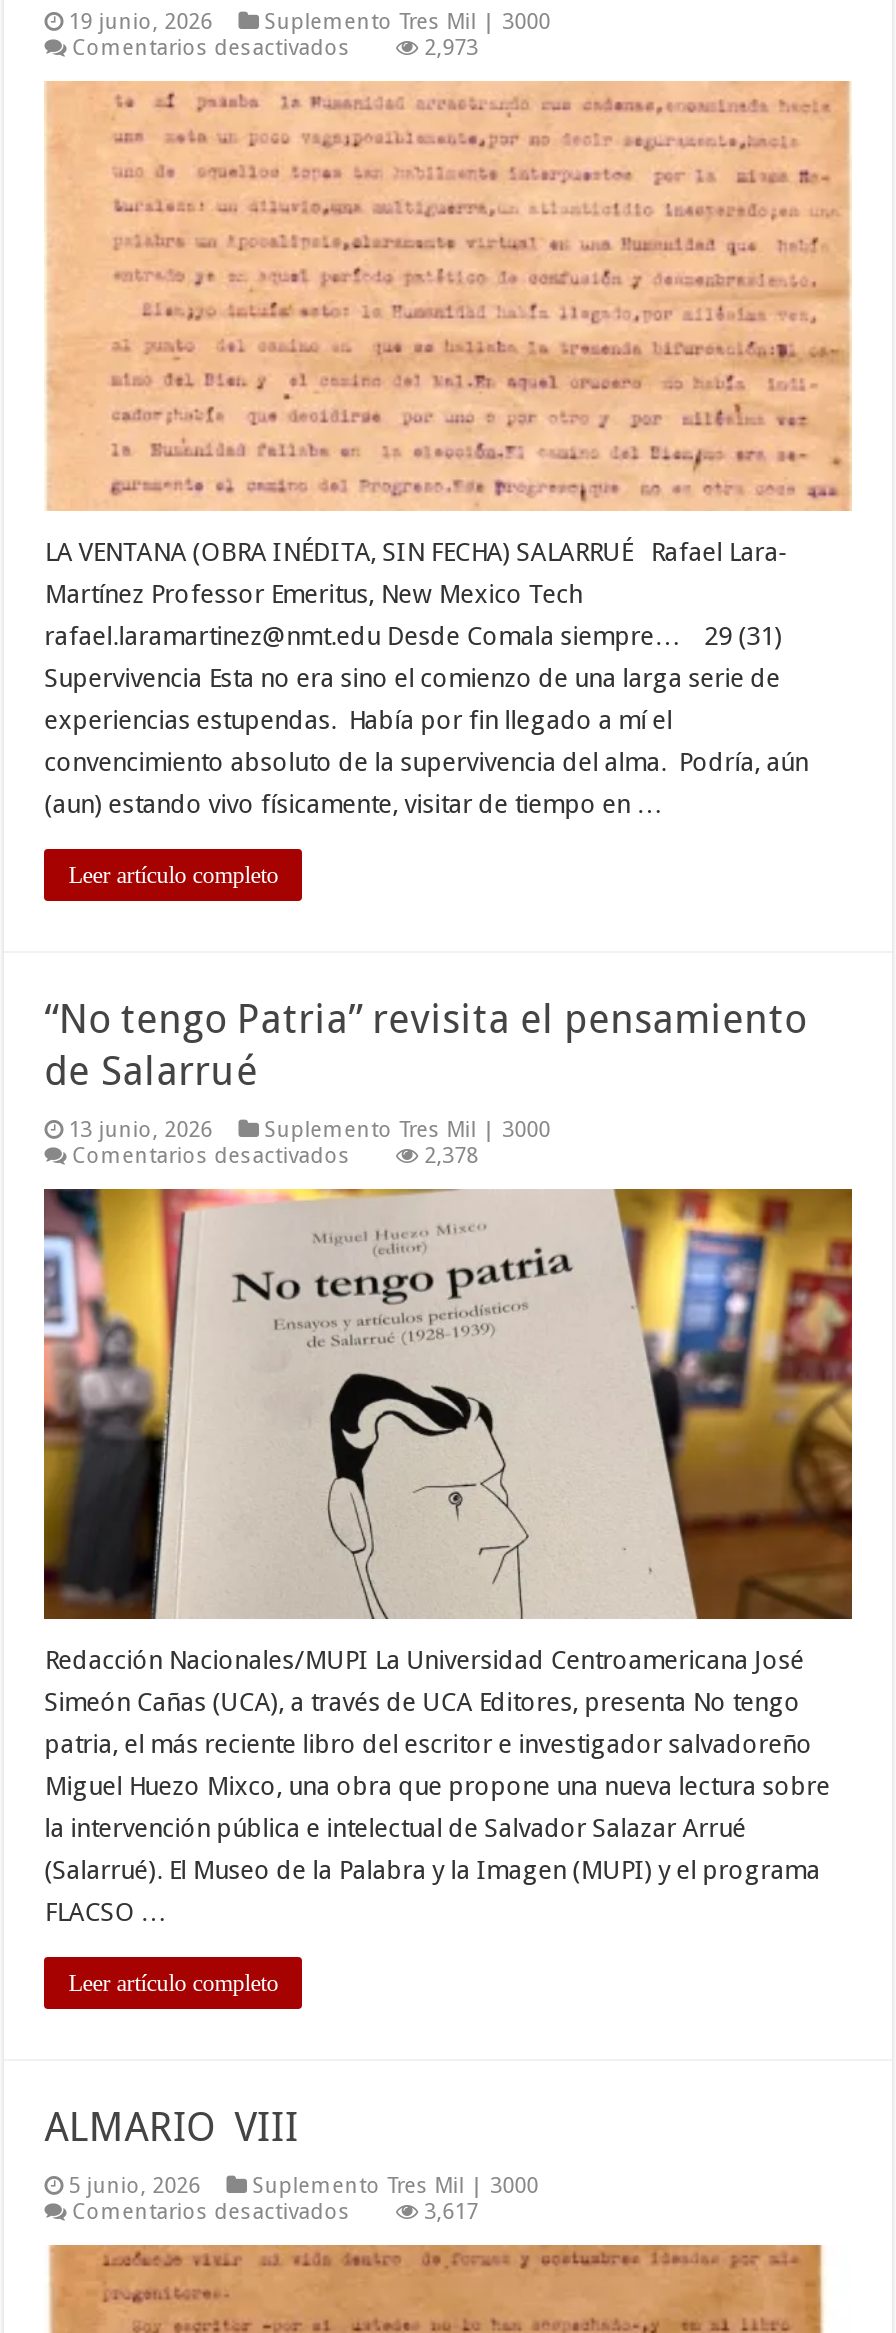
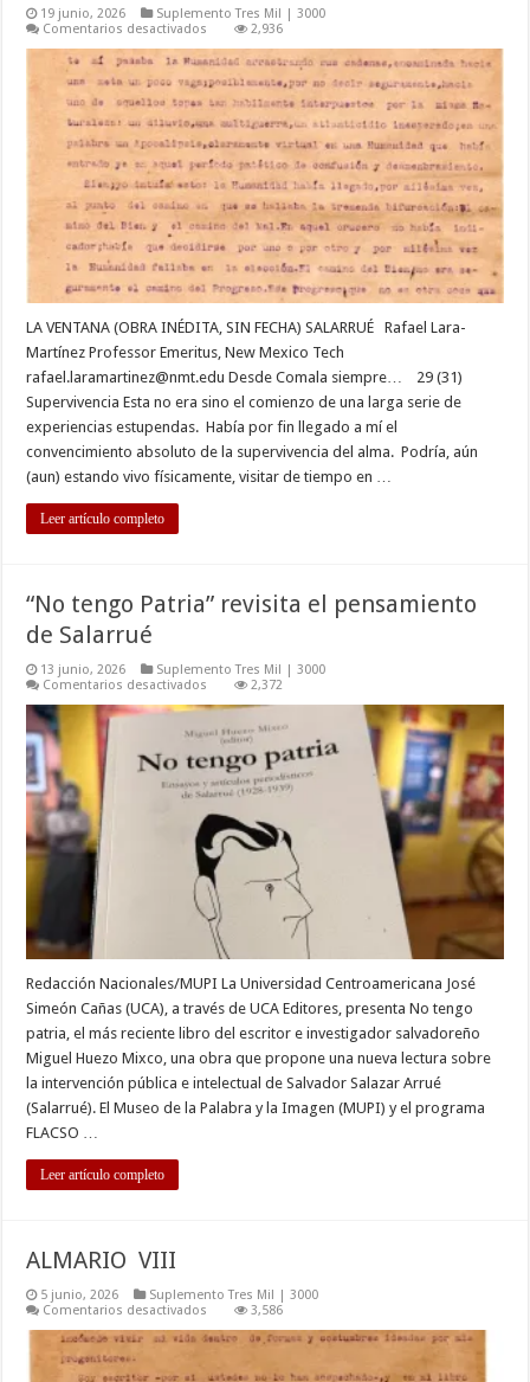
[424,35,478,61] 2,973 -> [251,22,283,37] 2,936
[424,1143,478,1169] 2,378 -> [251,677,283,693] 2,372
[424,2198,478,2224] 3,617 -> [251,1302,283,1318] 3,586

